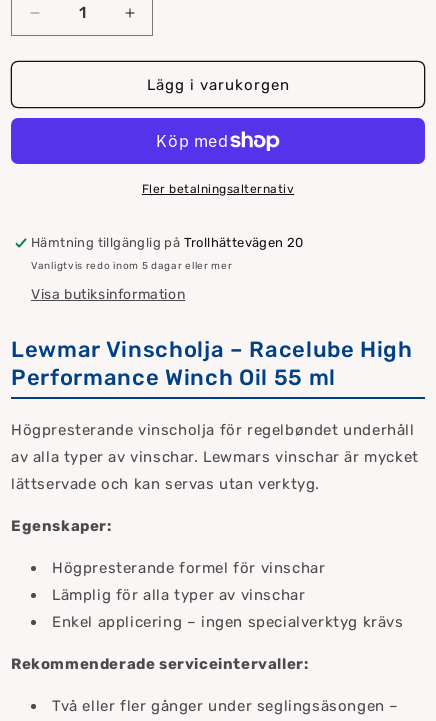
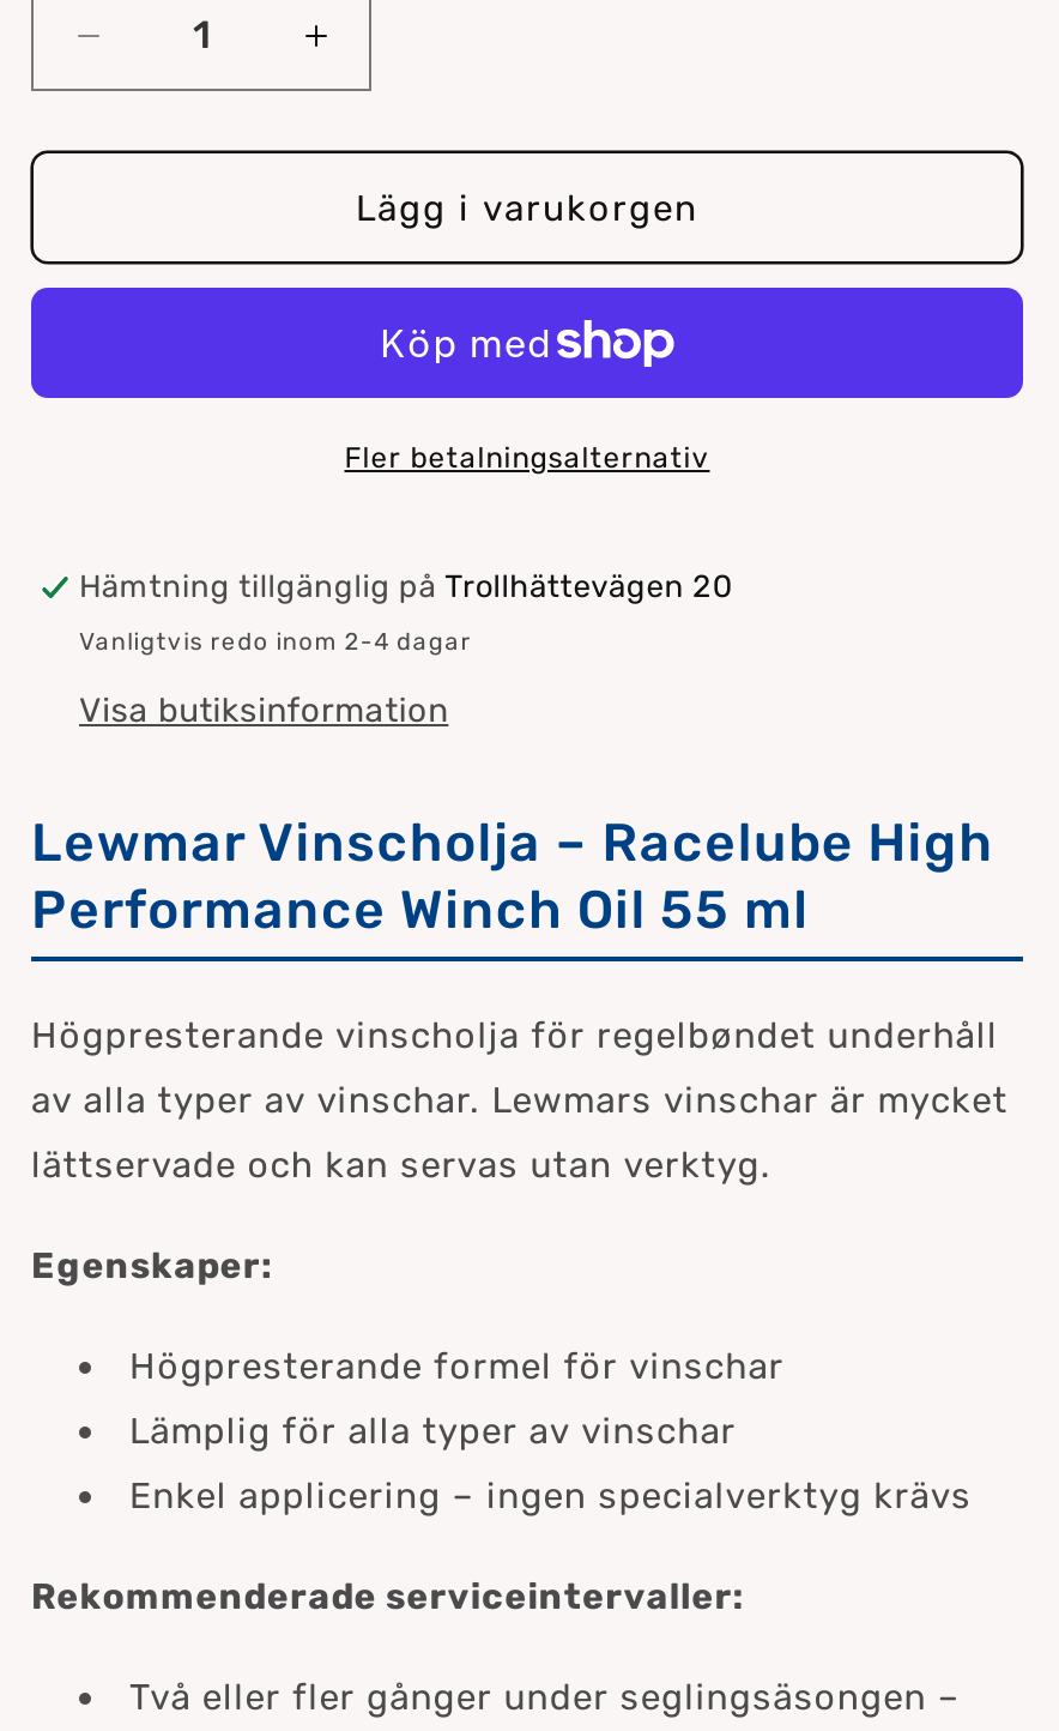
[31,260,233,272] Vanligtvis redo inom 5 dagar eller mer -> [79,628,472,657] Vanligtvis redo inom 2-4 dagar

